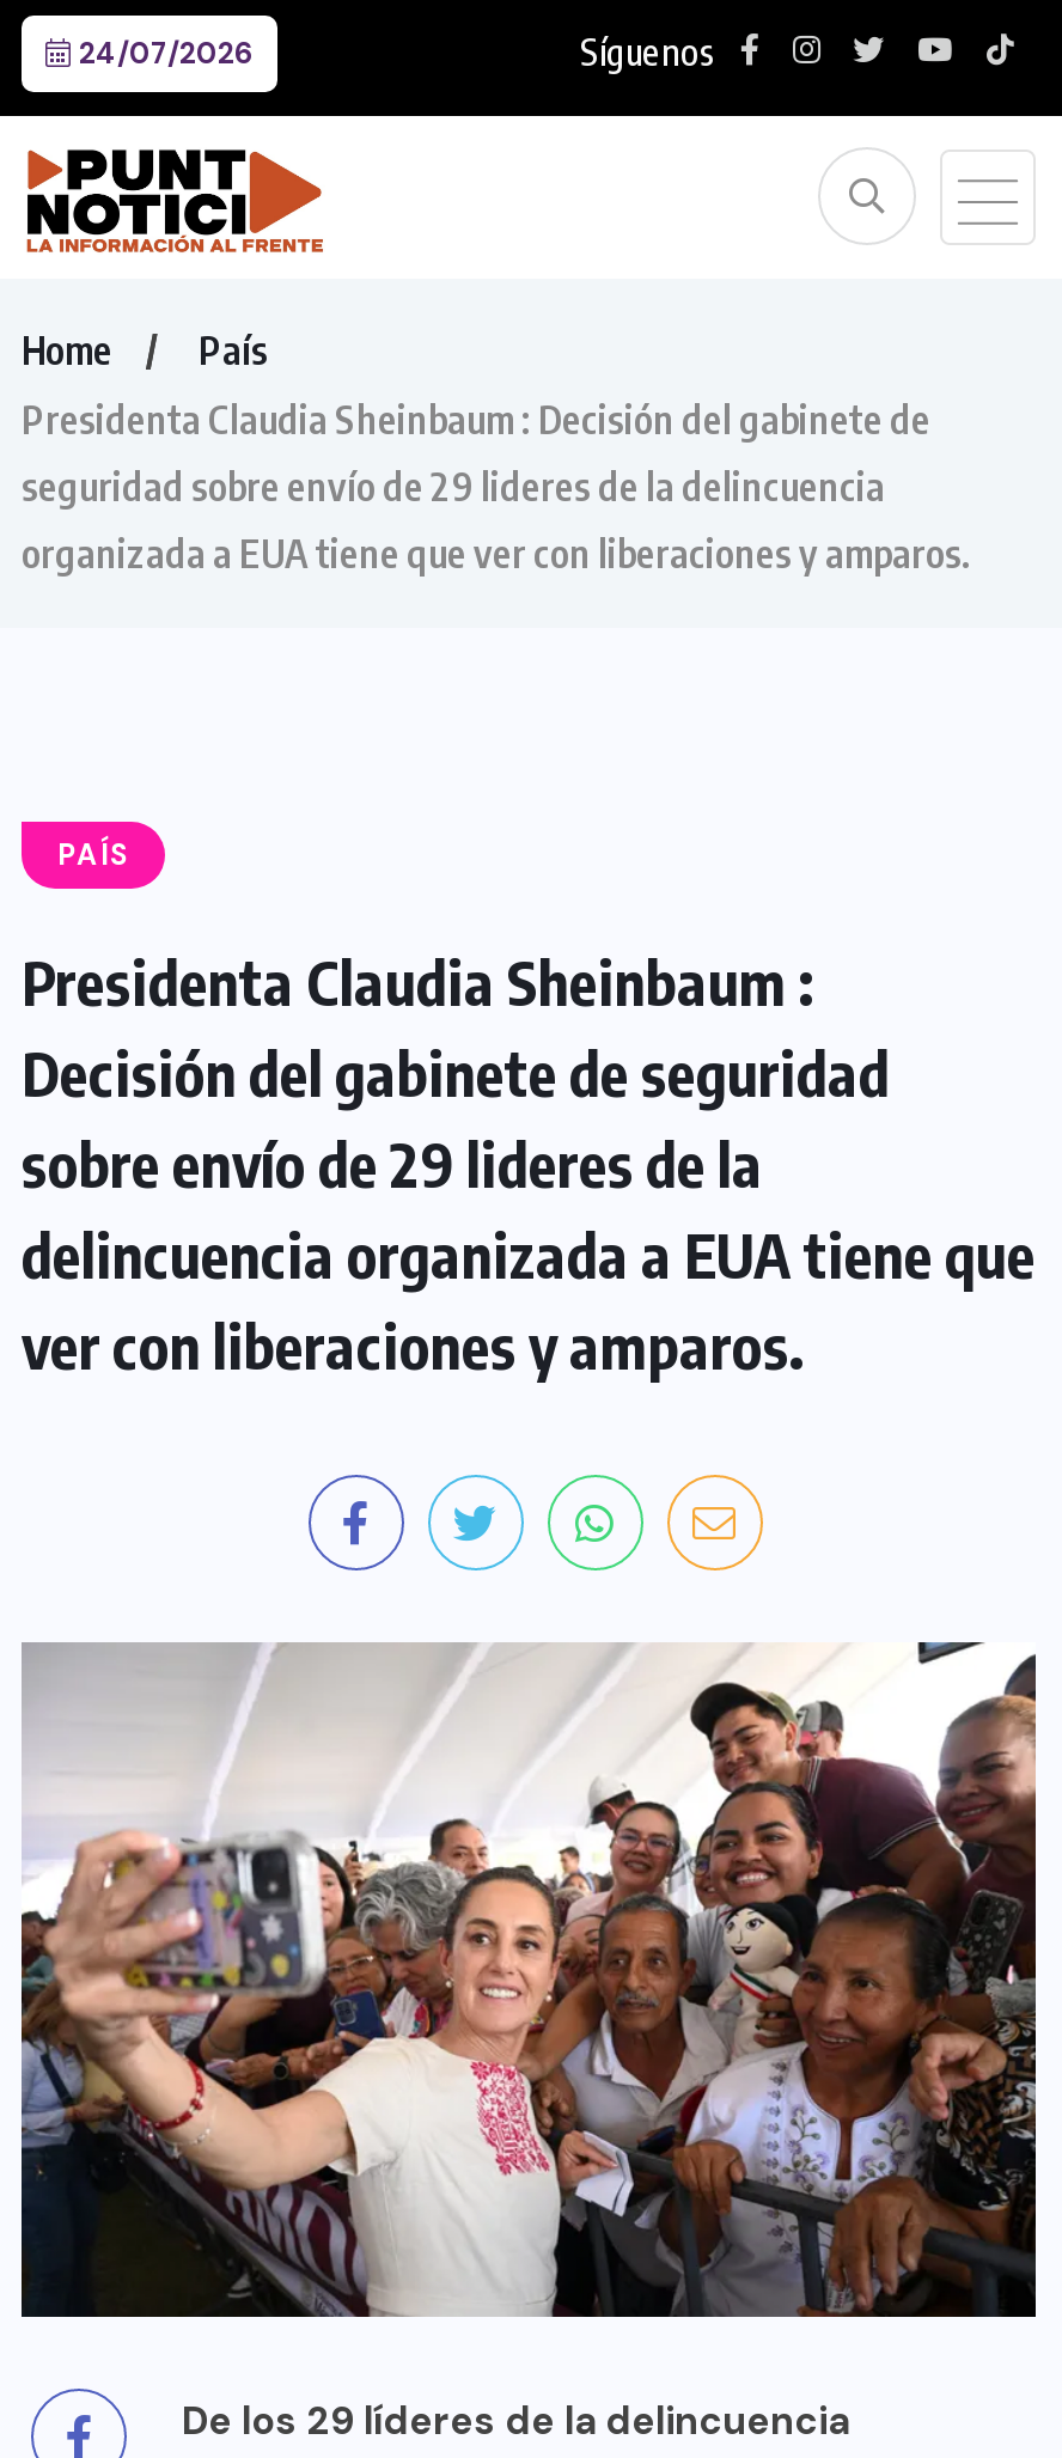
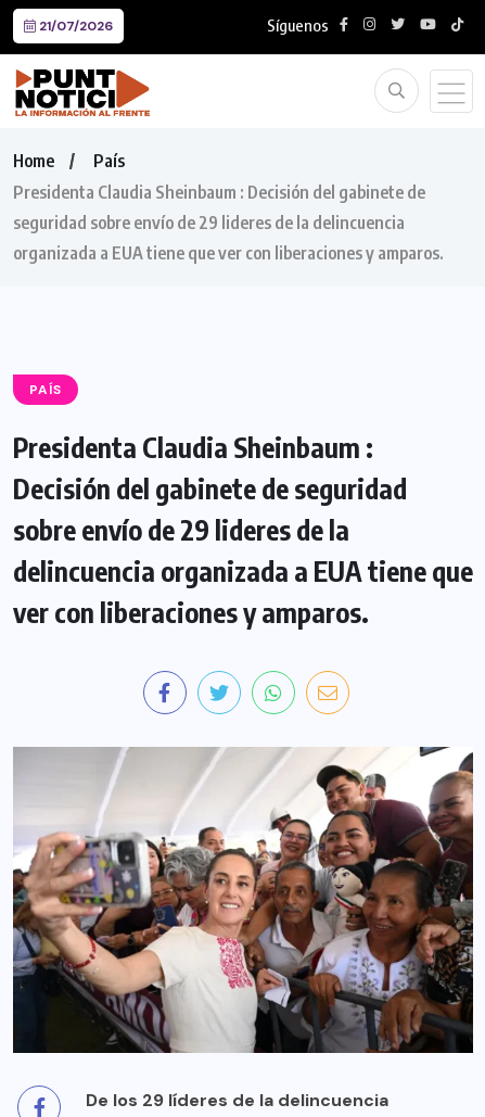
[72,35,254,73] 24/07/2026 -> [36,17,113,35] 21/07/2026

